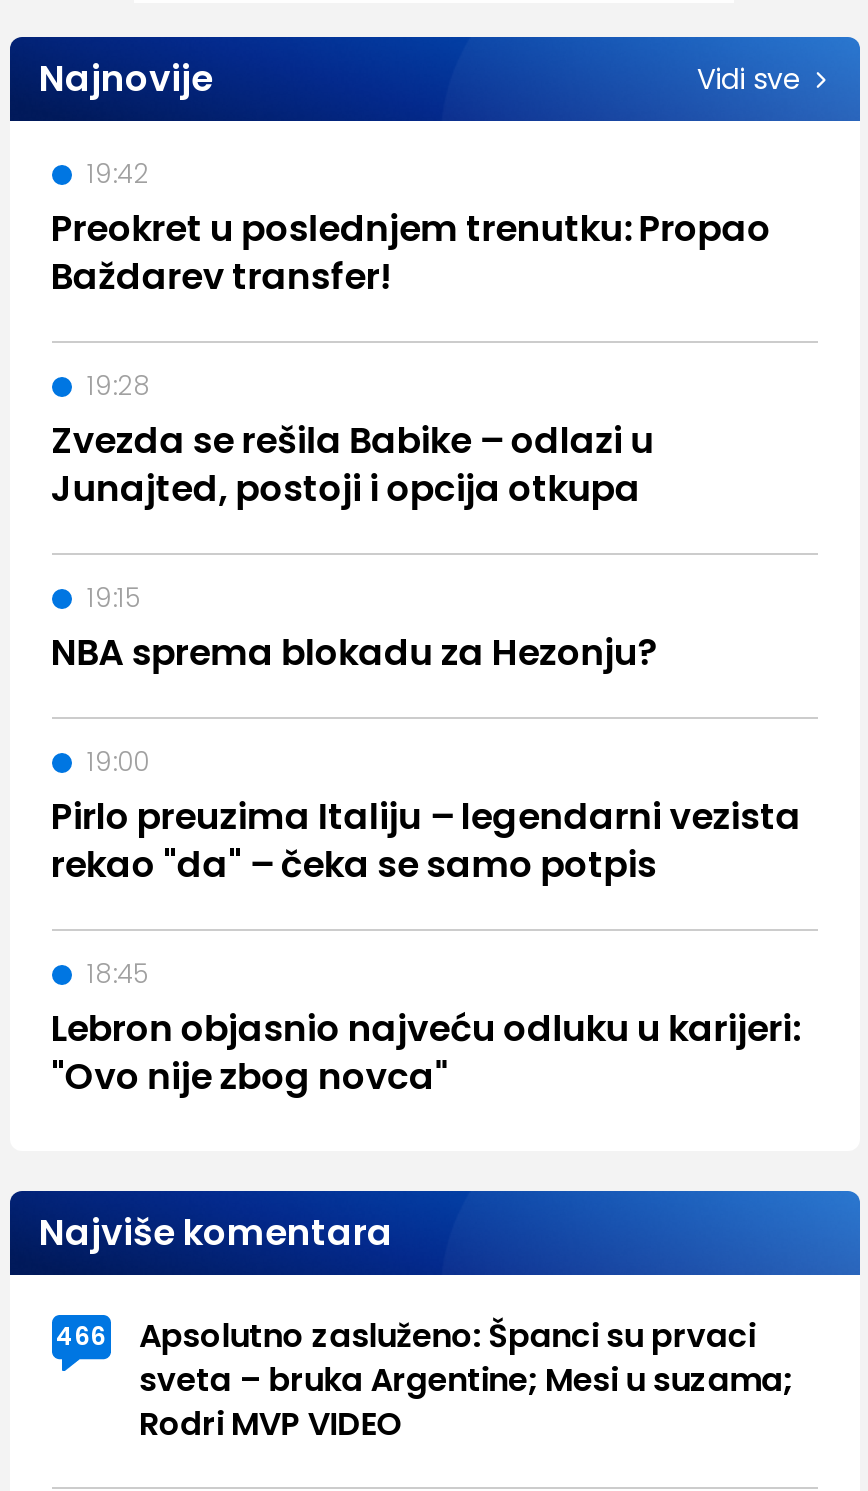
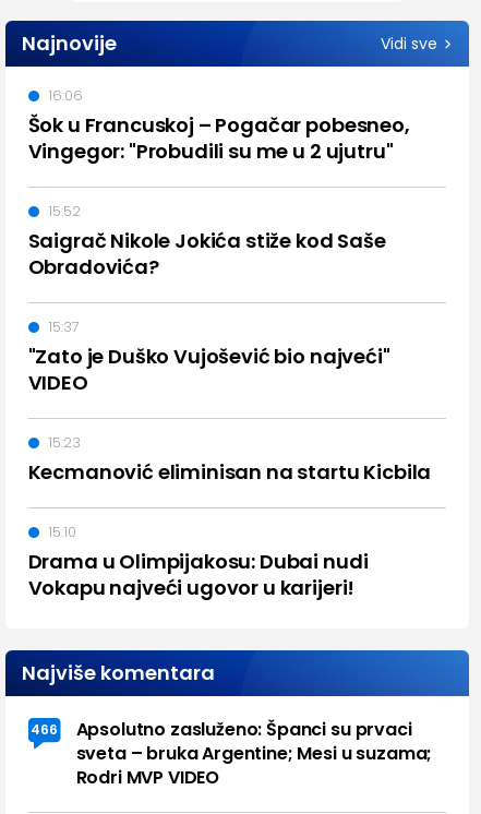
[87,155,149,193] 19:42 -> [47,85,82,106] 16:06
[51,203,771,301] Preokret u poslednjem trenutku: Propao | Baždarev transfer! -> [28,111,410,165] Šok u Francuskoj – Pogačar pobesneo, | Vingegor: "Probudili su me u 2 ujutru"
[87,367,151,405] 19:28 -> [47,201,80,221] 15:52
[51,415,654,513] Zvezda se rešila Babike – odlazi u | Junajted, postoji i opcija otkupa -> [28,227,386,280] Saigrač Nikole Jokića stiže kod Saše | Obradovića?
[87,579,141,617] 19:15 -> [47,316,79,337] 15:37
[51,627,657,677] NBA sprema blokadu za Hezonju? -> [28,342,390,396] "Zato je Duško Vujošević bio najveći" | VIDEO
[87,743,149,781] 19:00 -> [47,432,80,453] 15:23
[51,791,801,889] Pirlo preuzima Italiju – legendarni vezista | rekao "da" – čeka se samo potpis -> [28,458,431,485] Kecmanović eliminisan na startu Kicbila
[87,955,149,993] 18:45 -> [47,521,76,542] 15:10
[51,1003,800,1101] Lebron objasnio najveću odluku u karijeri: | "Ovo nije zbog novca" -> [28,548,368,601] Drama u Olimpijakosu: Dubai nudi | Vokapu najveći ugovor u karijeri!

